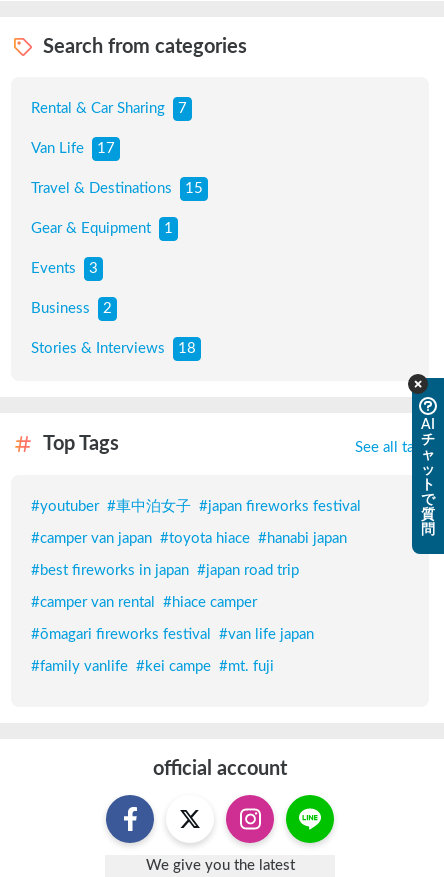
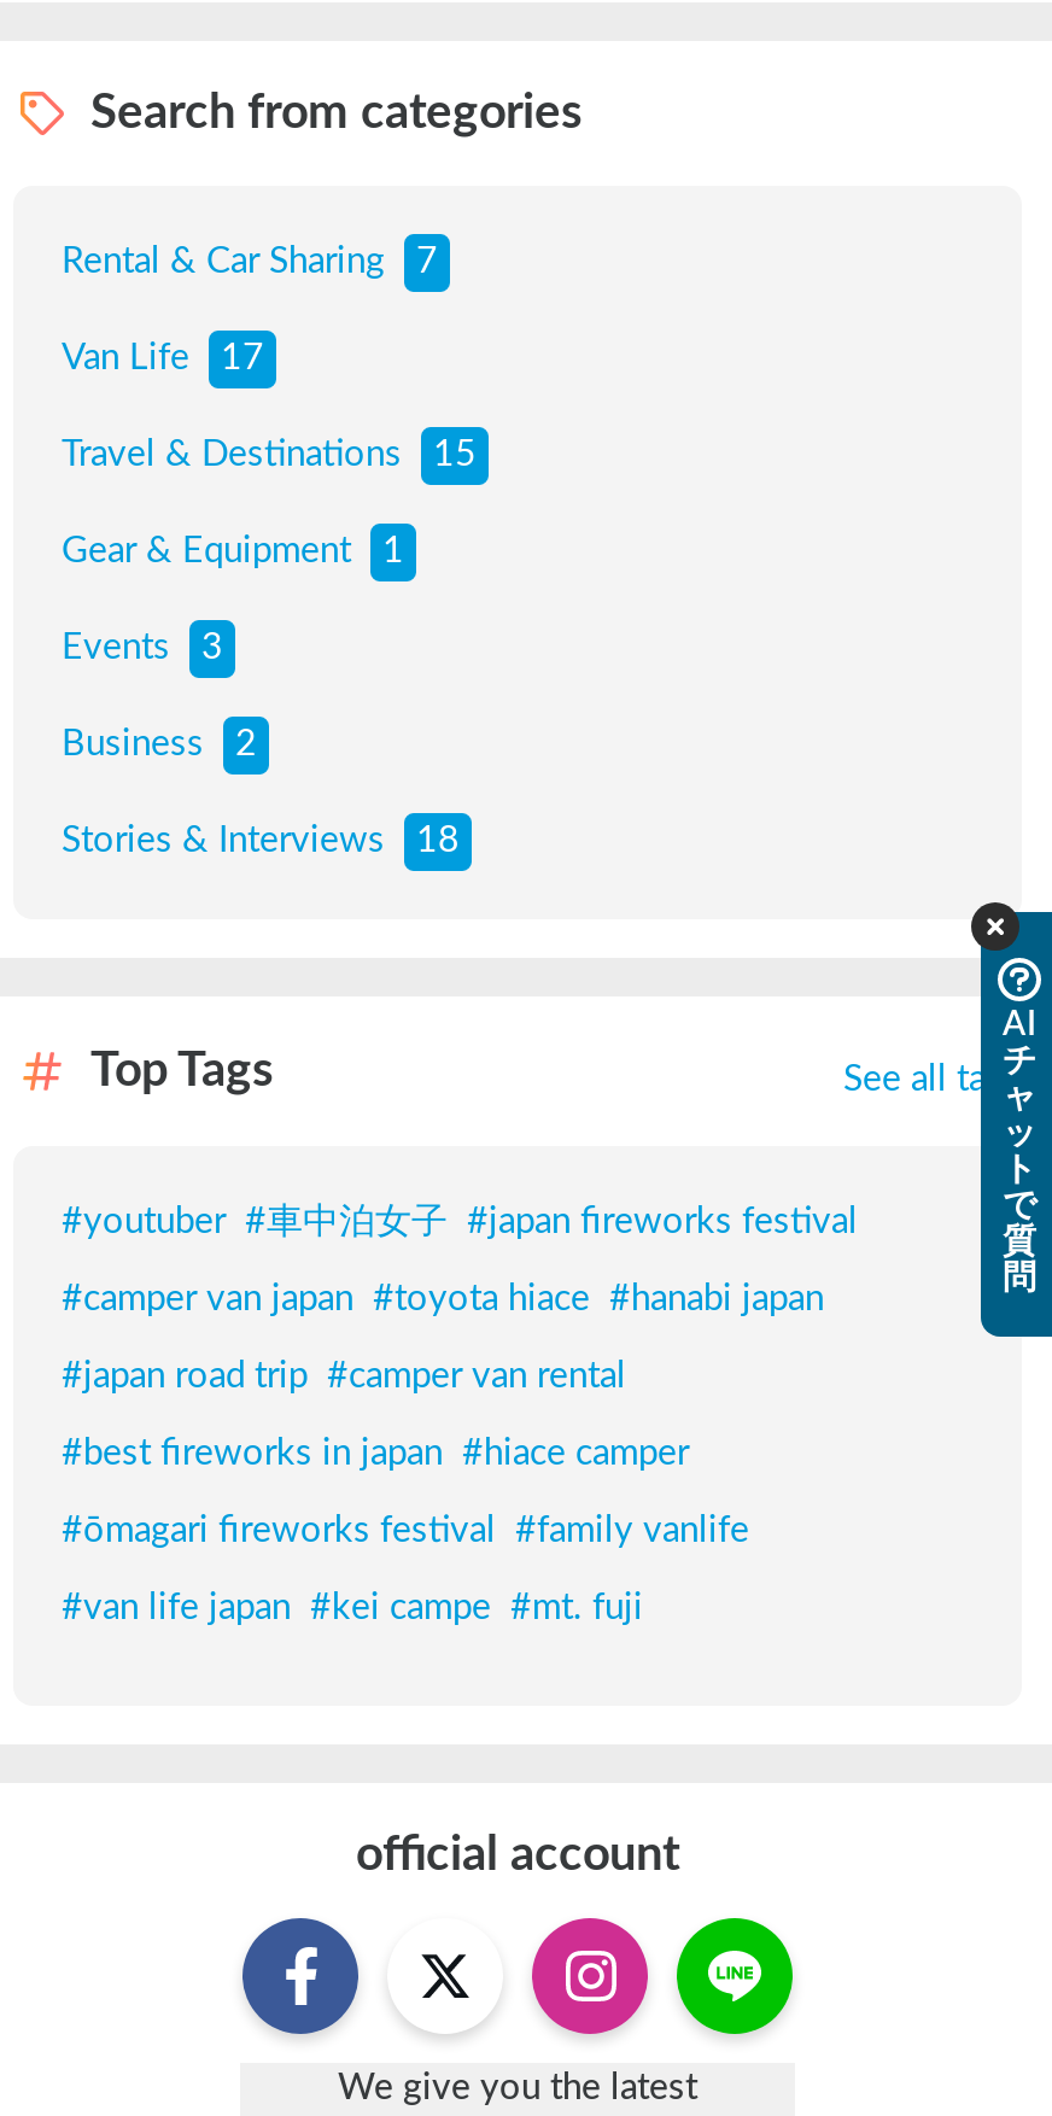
[31,562,299,577] #best fireworks in japan #japan road trip -> [62,1357,626,1393] #japan road trip #camper van rental
[31,594,257,609] #camper van rental #hiace camper -> [62,1434,689,1471] #best fireworks in japan #hiace camper
[31,626,314,641] #ōmagari fireworks festival #van life japan -> [62,1512,749,1548] #ōmagari fireworks festival #family vanlife
[31,658,274,673] #family vanlife #kei campe #mt. fuji -> [62,1589,643,1625] #van life japan #kei campe #mt. fuji

